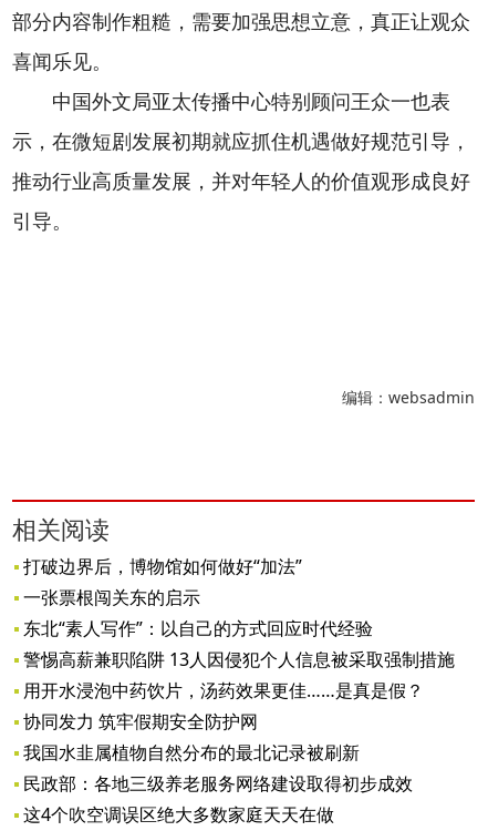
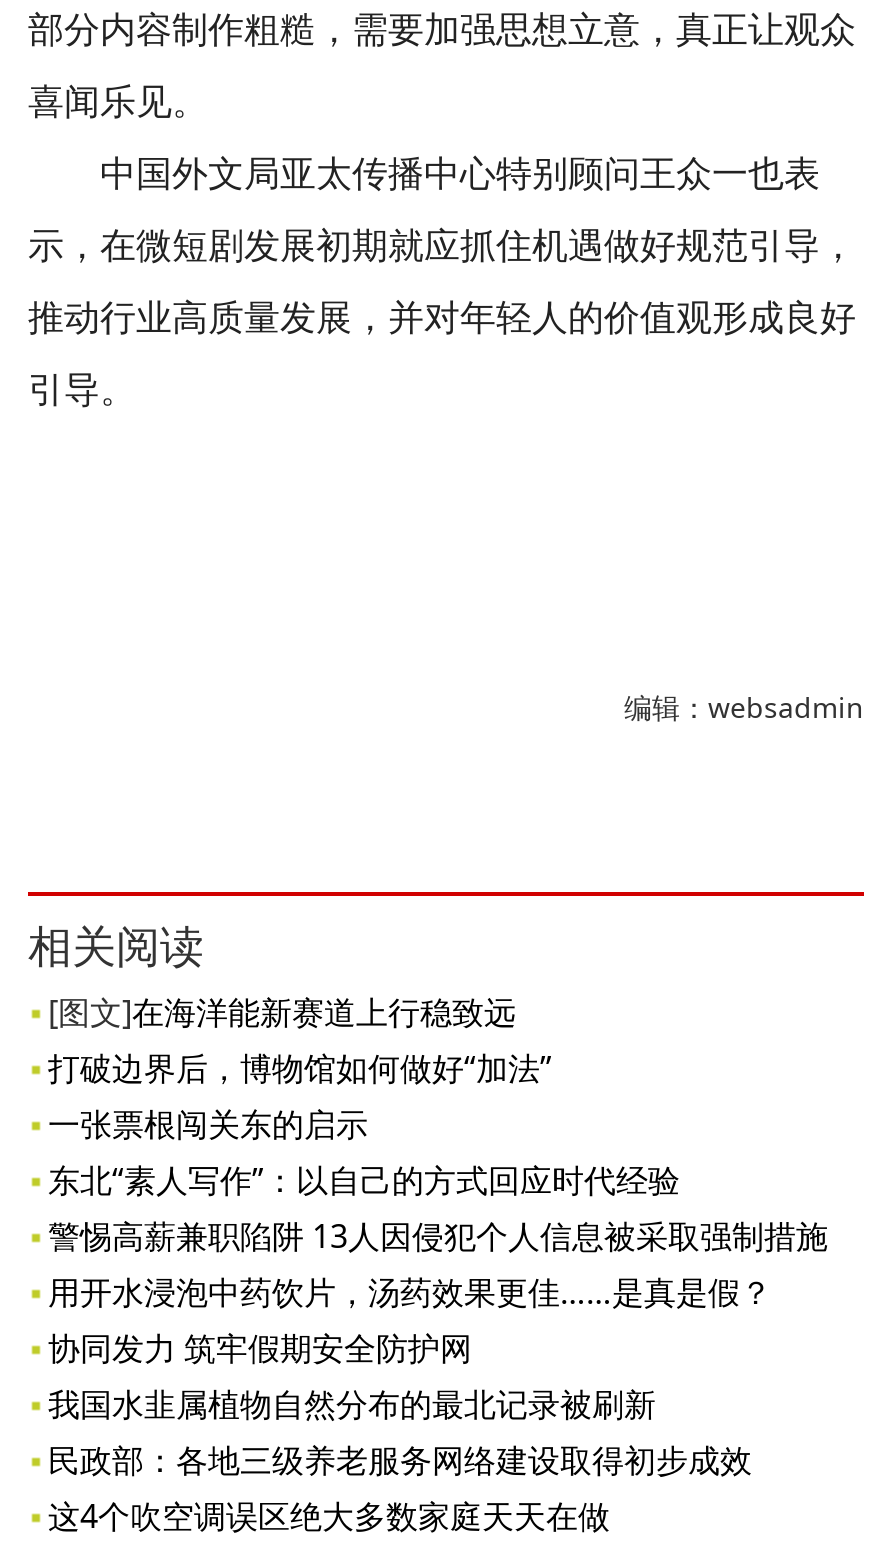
none -> [48,990,516,1034] [图文]在海洋能新赛道上行稳致远

